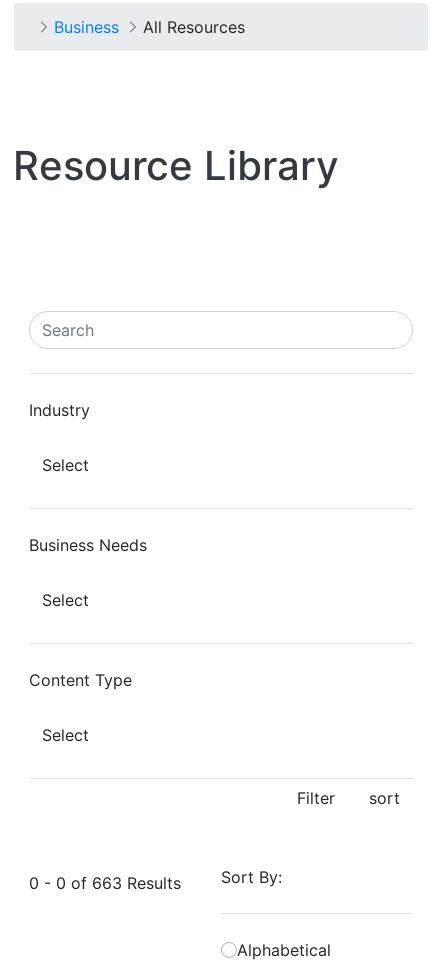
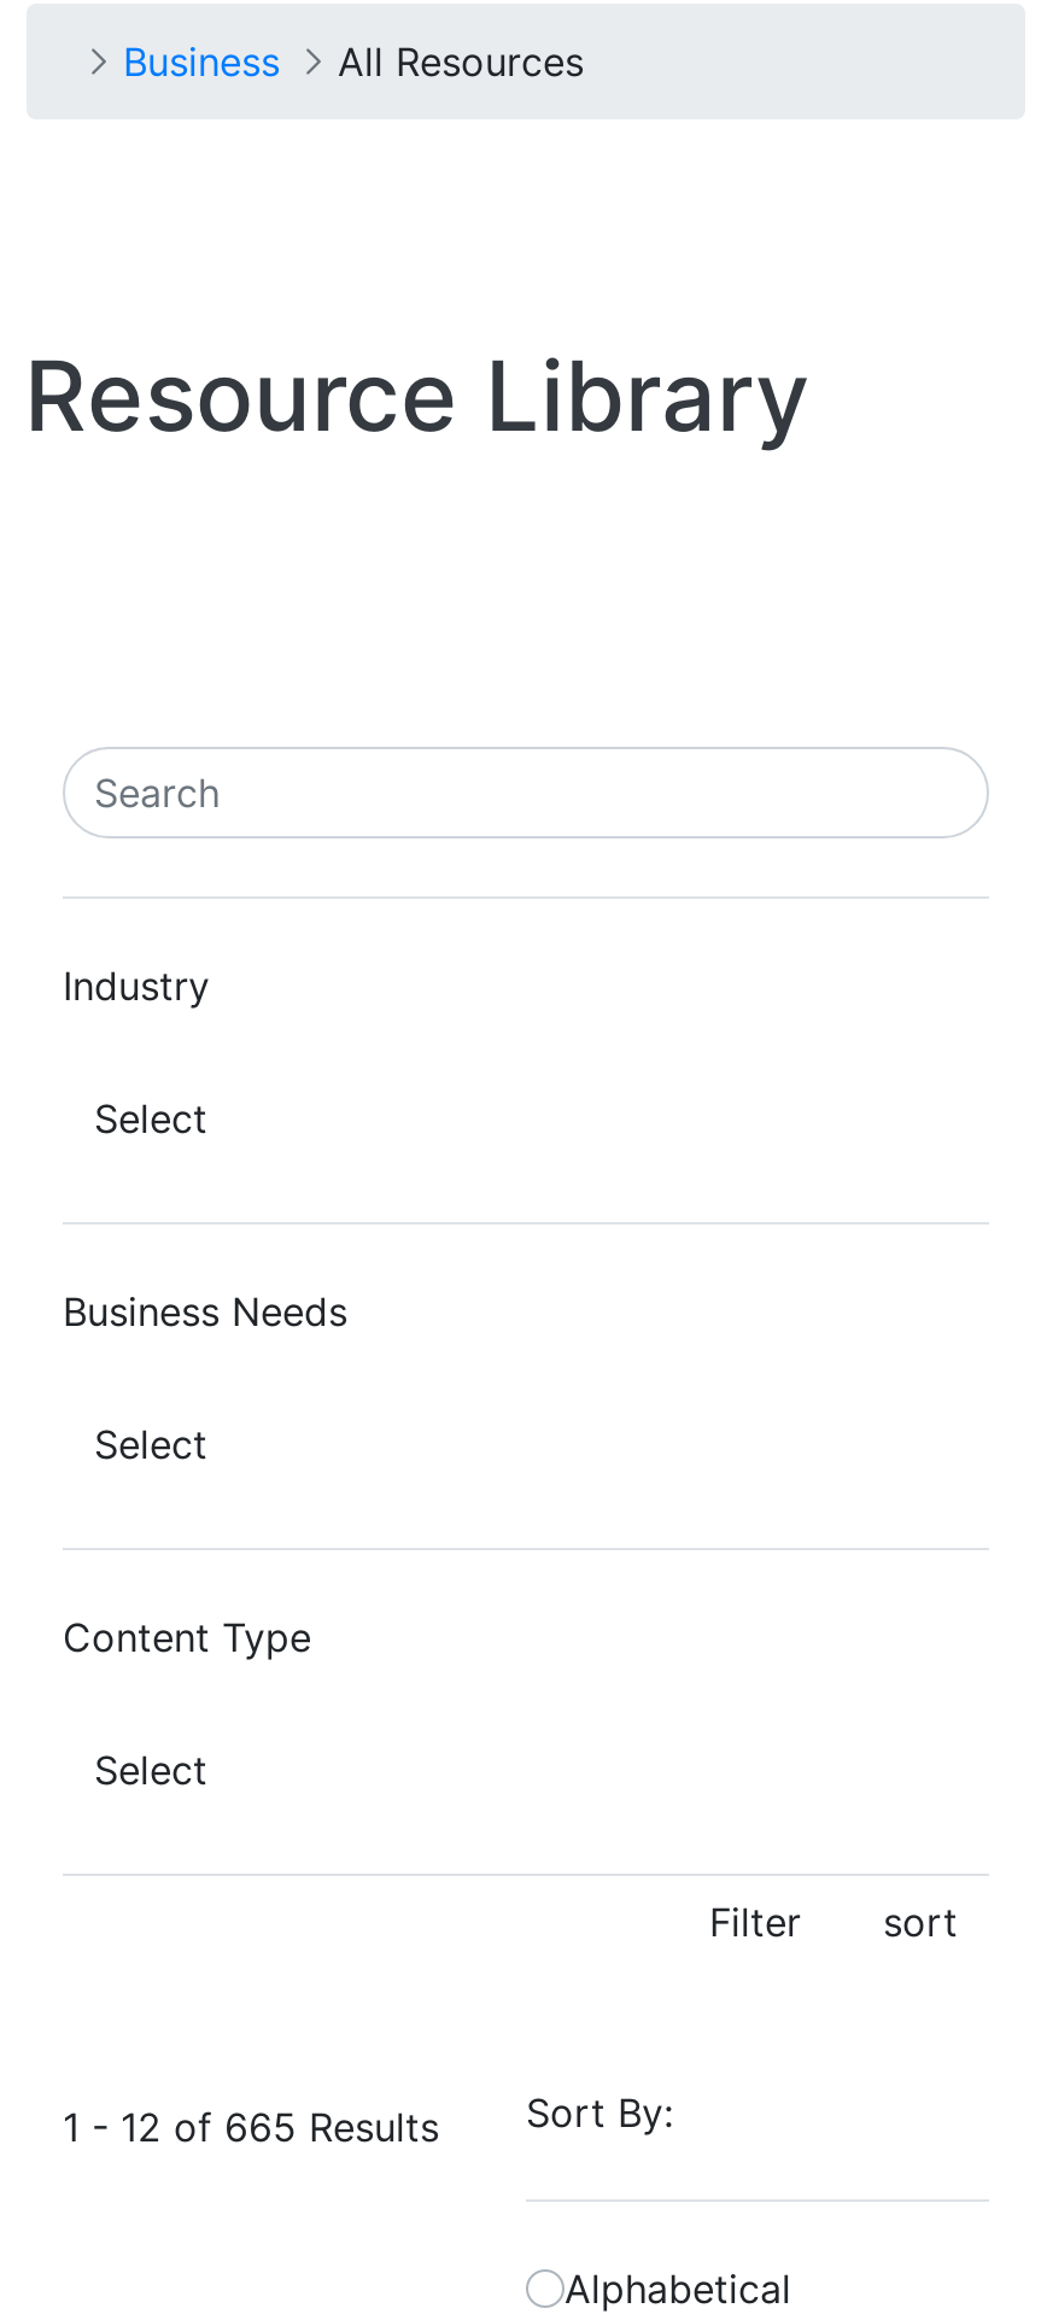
[29,867,282,893] 0 - 0 of 663 Results Sort By: -> [63,2089,673,2150] 1 - 12 of 665 Results Sort By:

